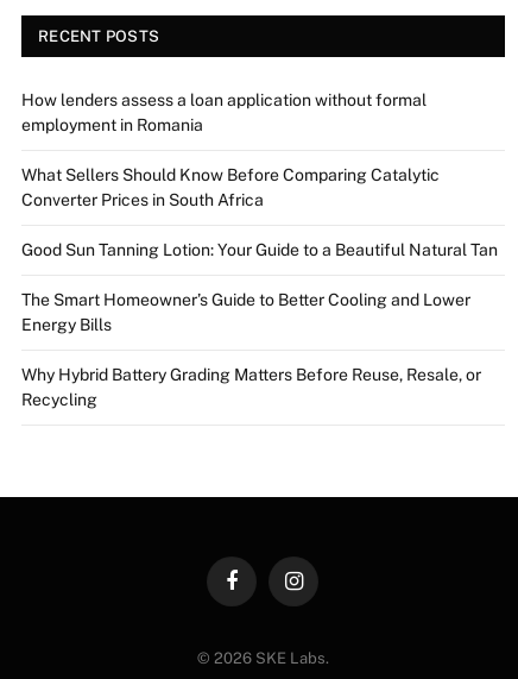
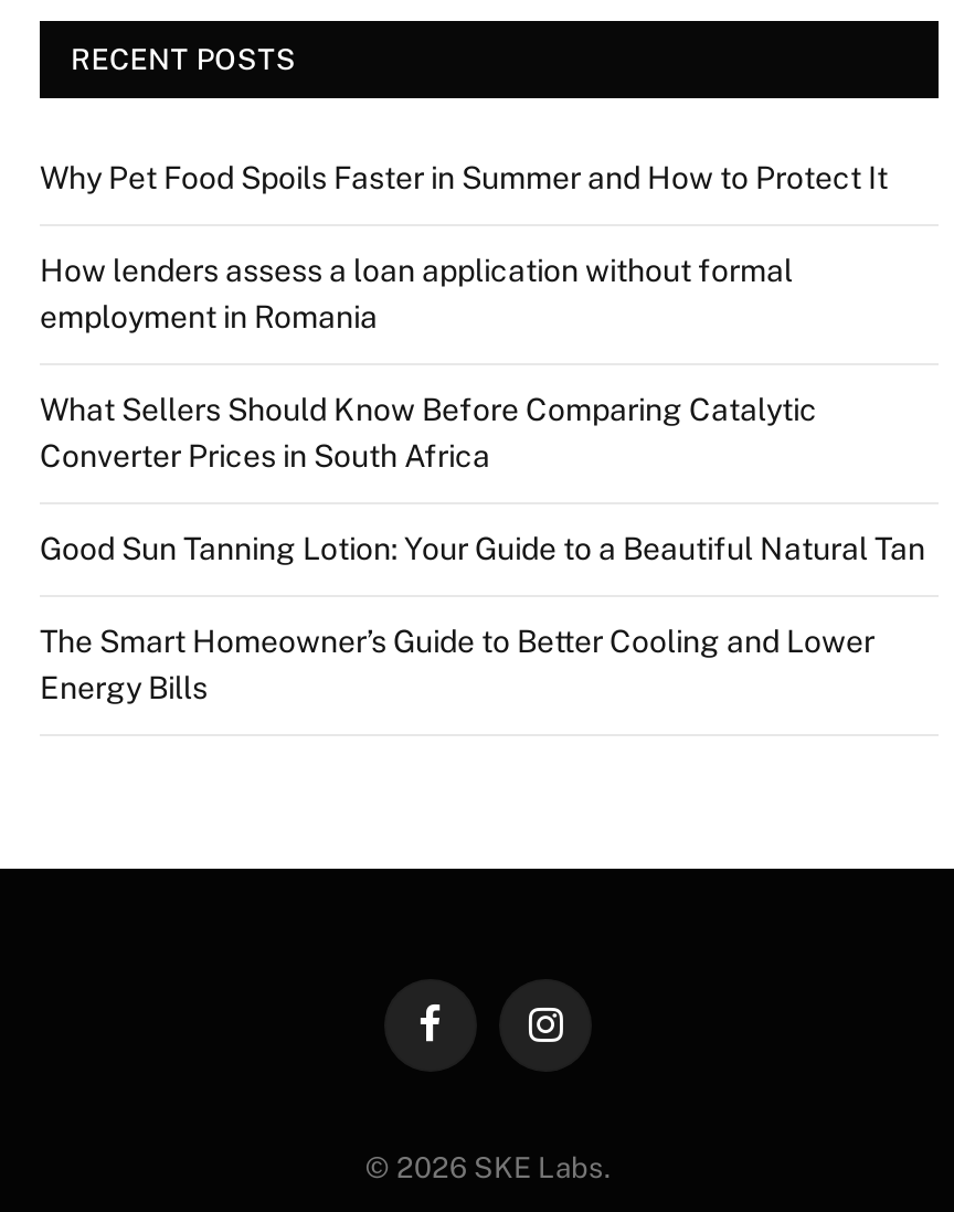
none -> [40,161,888,196] Why Pet Food Spoils Faster in Summer and How to Protect It
moved [21,91,498,335] -> [40,254,925,706]: How lenders assess a loan application without formal | employment in Romania | What Sellers Should Know Before Comparing Catalytic | Converter Prices in South Africa | Good Sun Tanning Lotion: Your Guide to a Beautiful Natural Tan | The Smart Homeowner’s Guide to Better Cooling and Lower | Energy Bills
[21,366,481,410] Why Hybrid Battery Grading Matters Before Reuse, Resale, or | Recycling -> none

